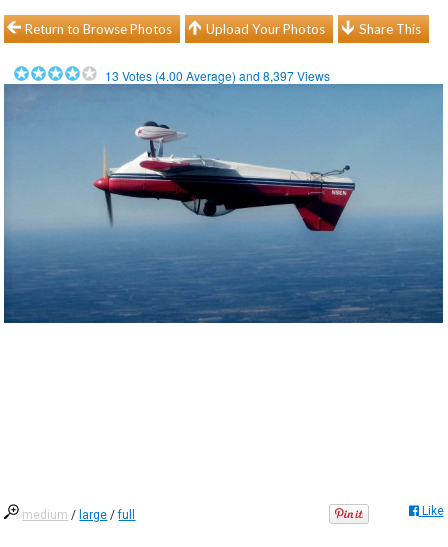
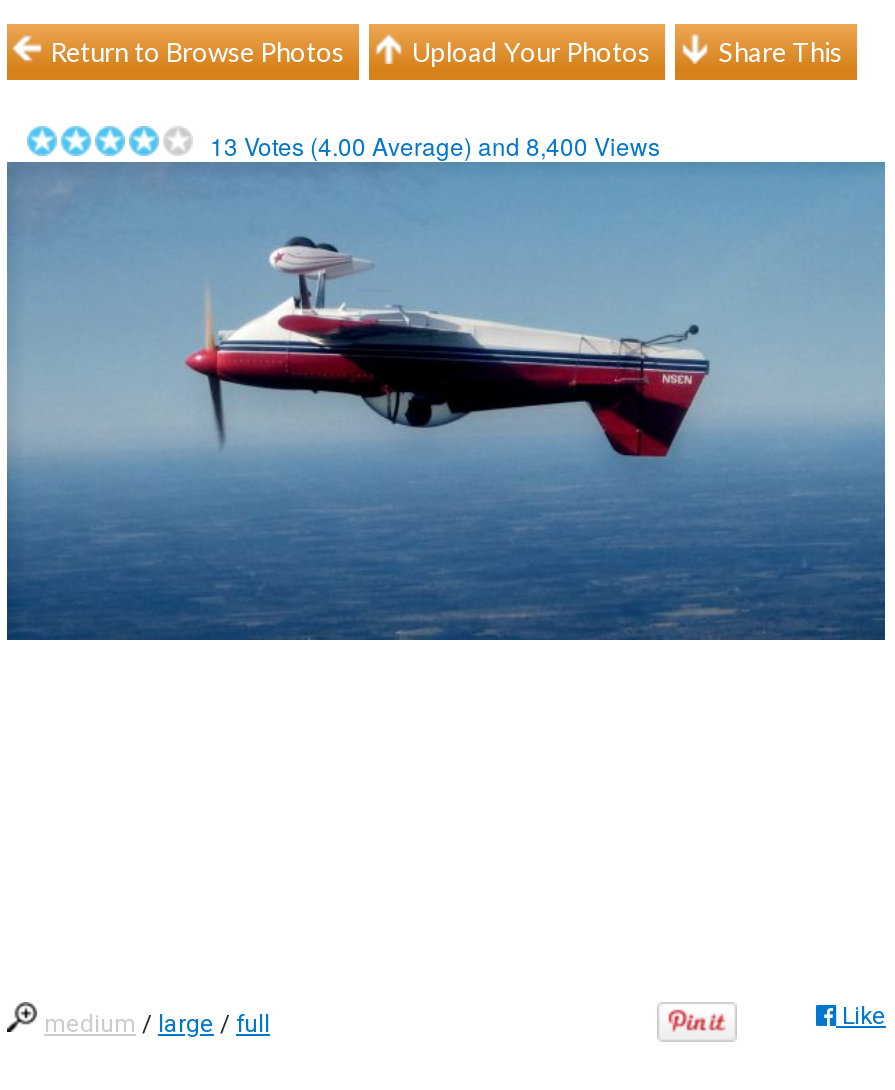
[105,67,336,84] 13 Votes (4.00 Average) and 8,397 Views -> [210,128,672,162] 13 Votes (4.00 Average) and 8,400 Views

